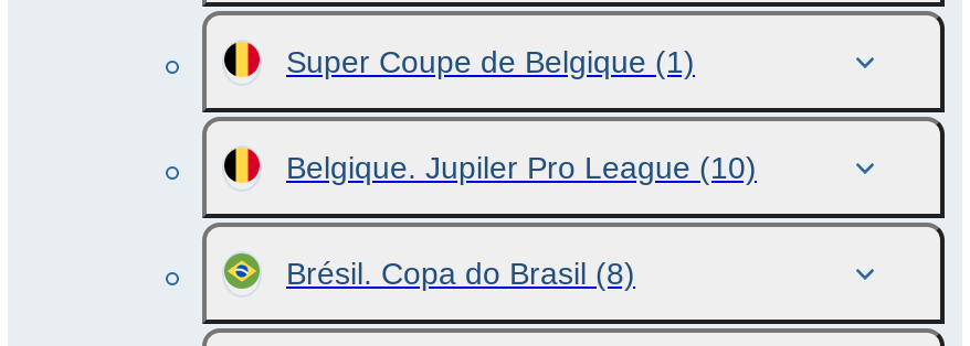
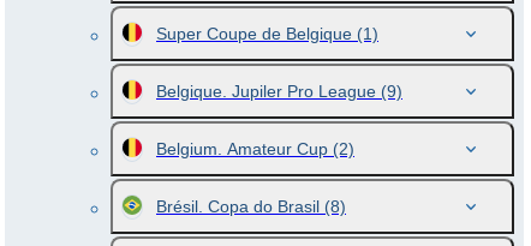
[286,150,757,185] Belgique. Jupiler Pro League (10) -> [156,82,402,158] Belgique. Jupiler Pro League (9) | Belgium. Amateur Cup (2)

